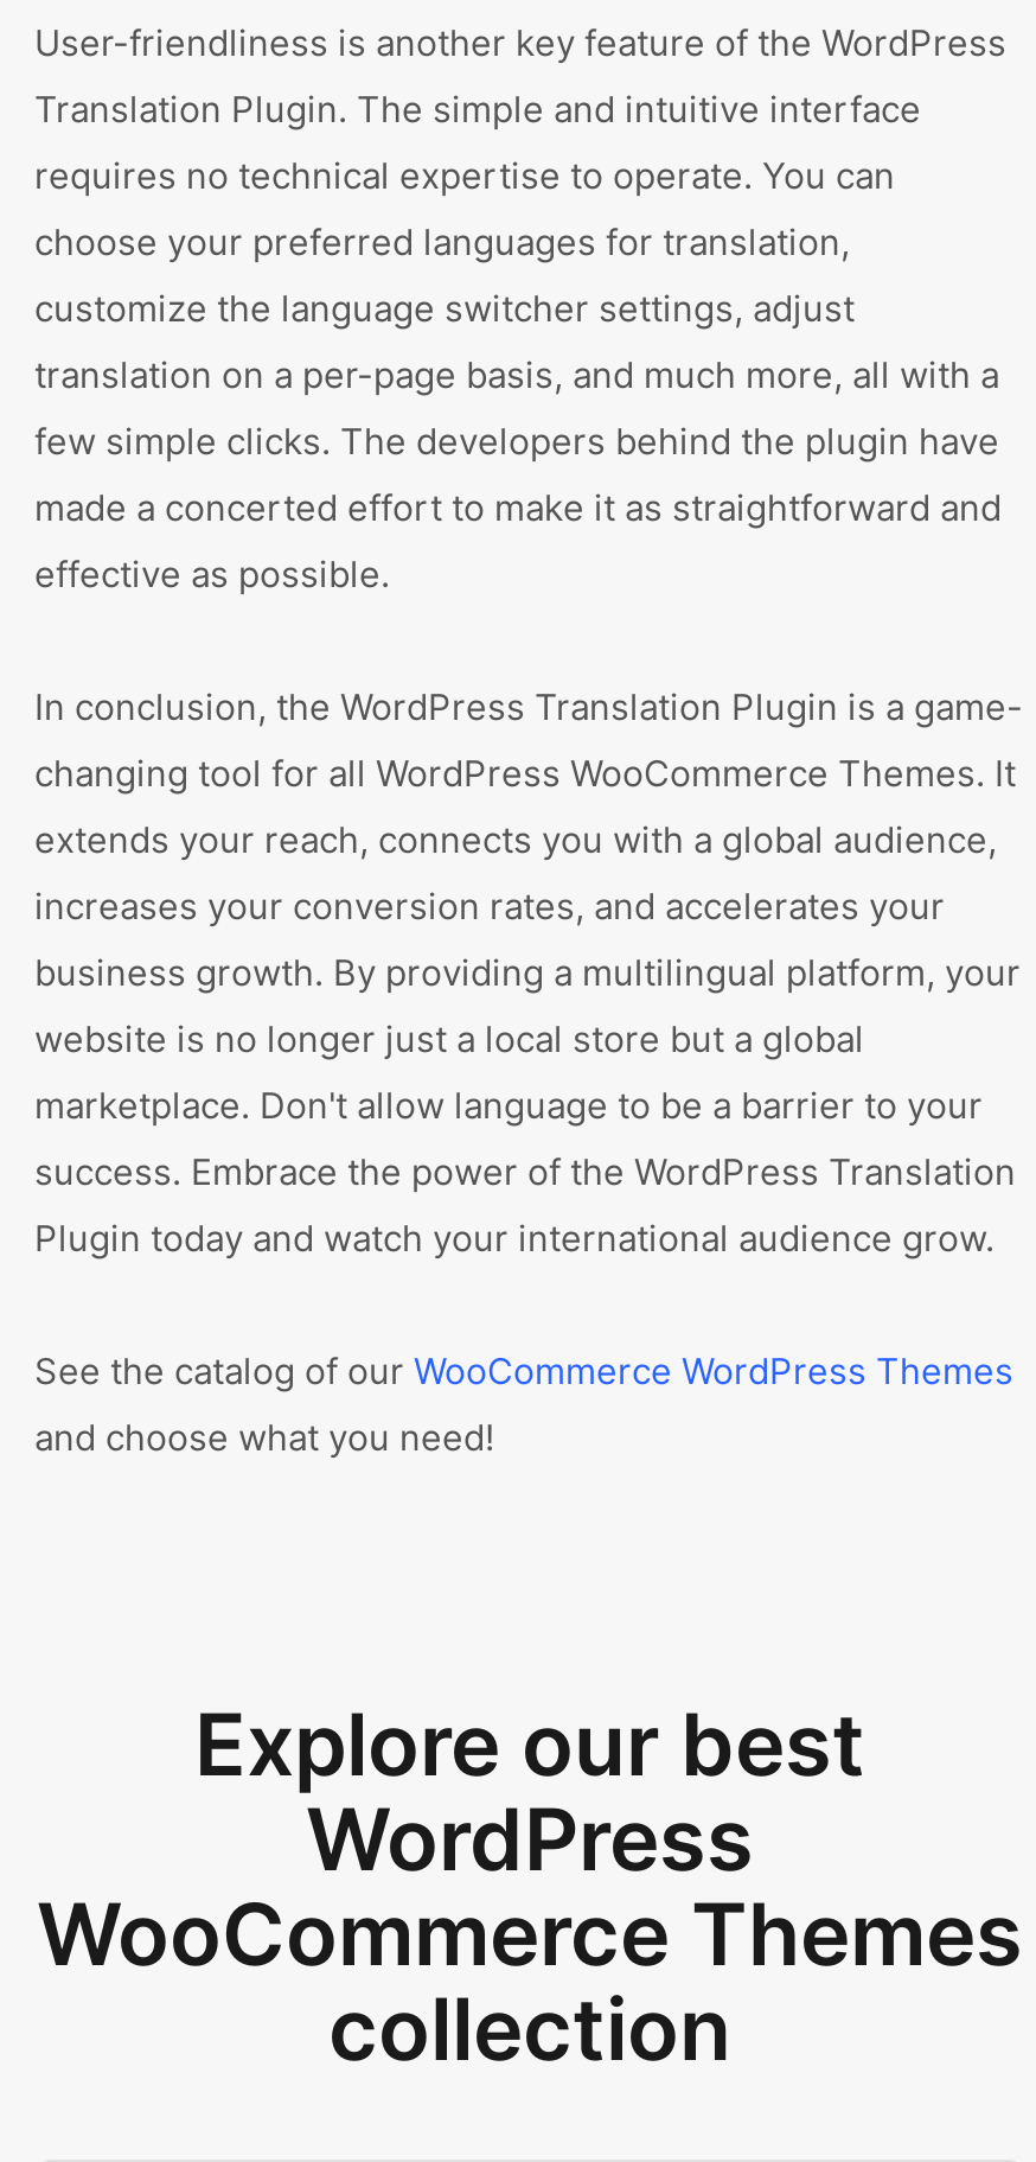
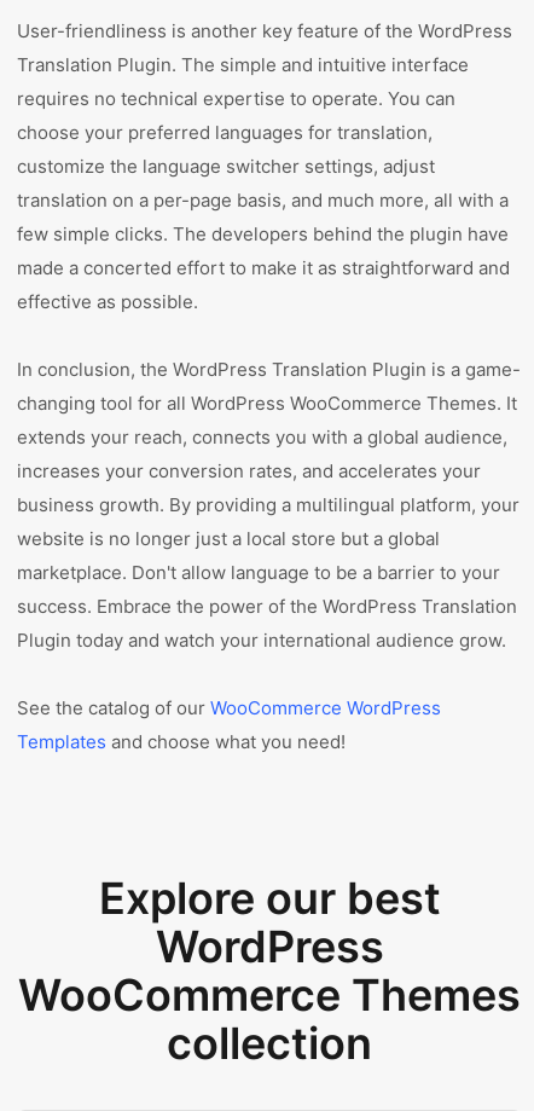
[34,1348,1013,1393] See the catalog of our WooCommerce WordPress Themes -> [17,696,441,719] See the catalog of our WooCommerce WordPress
[34,1415,494,1460] and choose what you need! -> [17,730,346,753] Templates and choose what you need!

